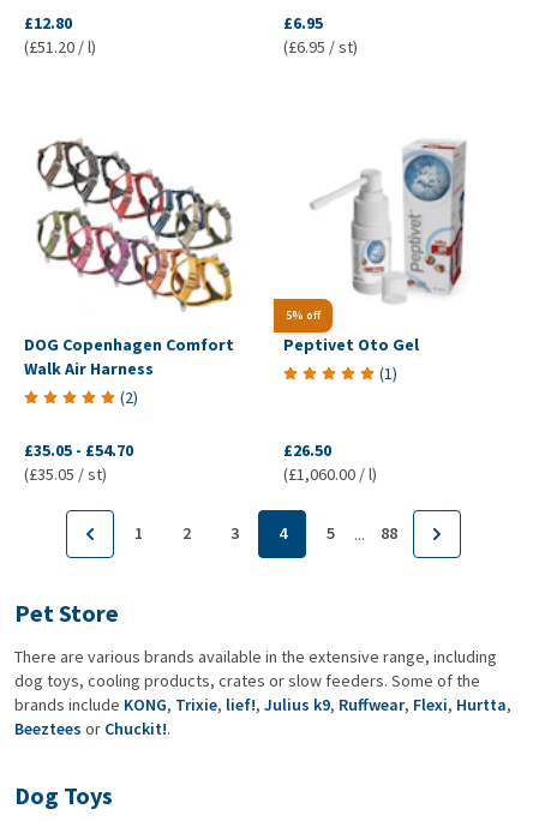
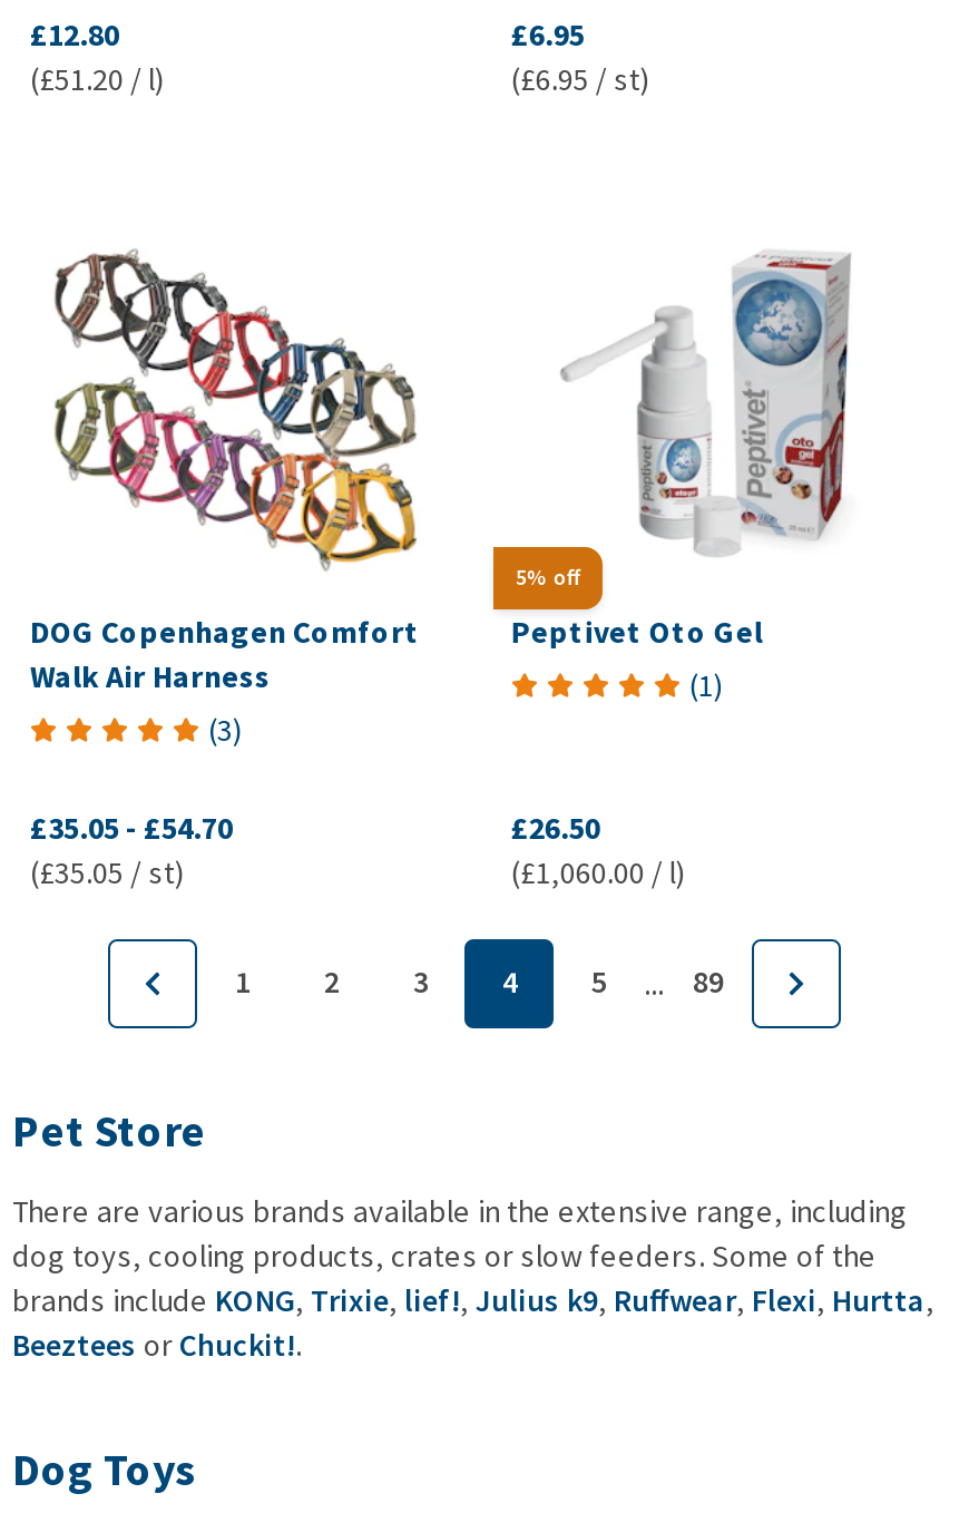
[120,386,138,408] (2) -> [208,709,242,750] (3)
[381,523,398,544] 88 -> [693,962,724,1003] 89

